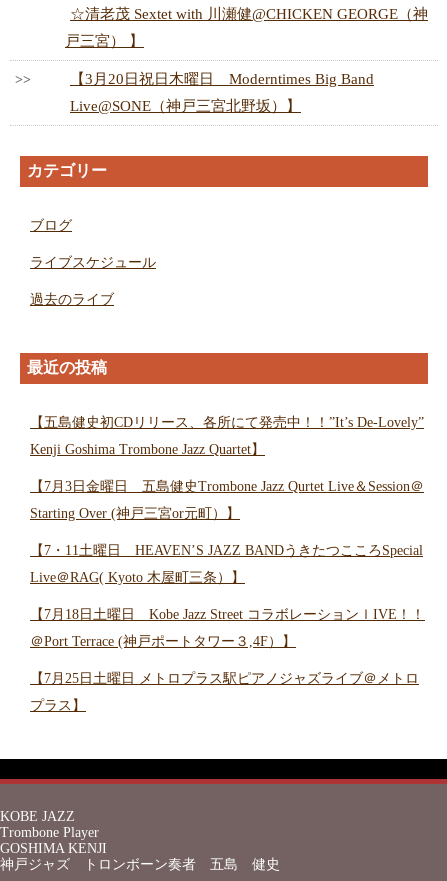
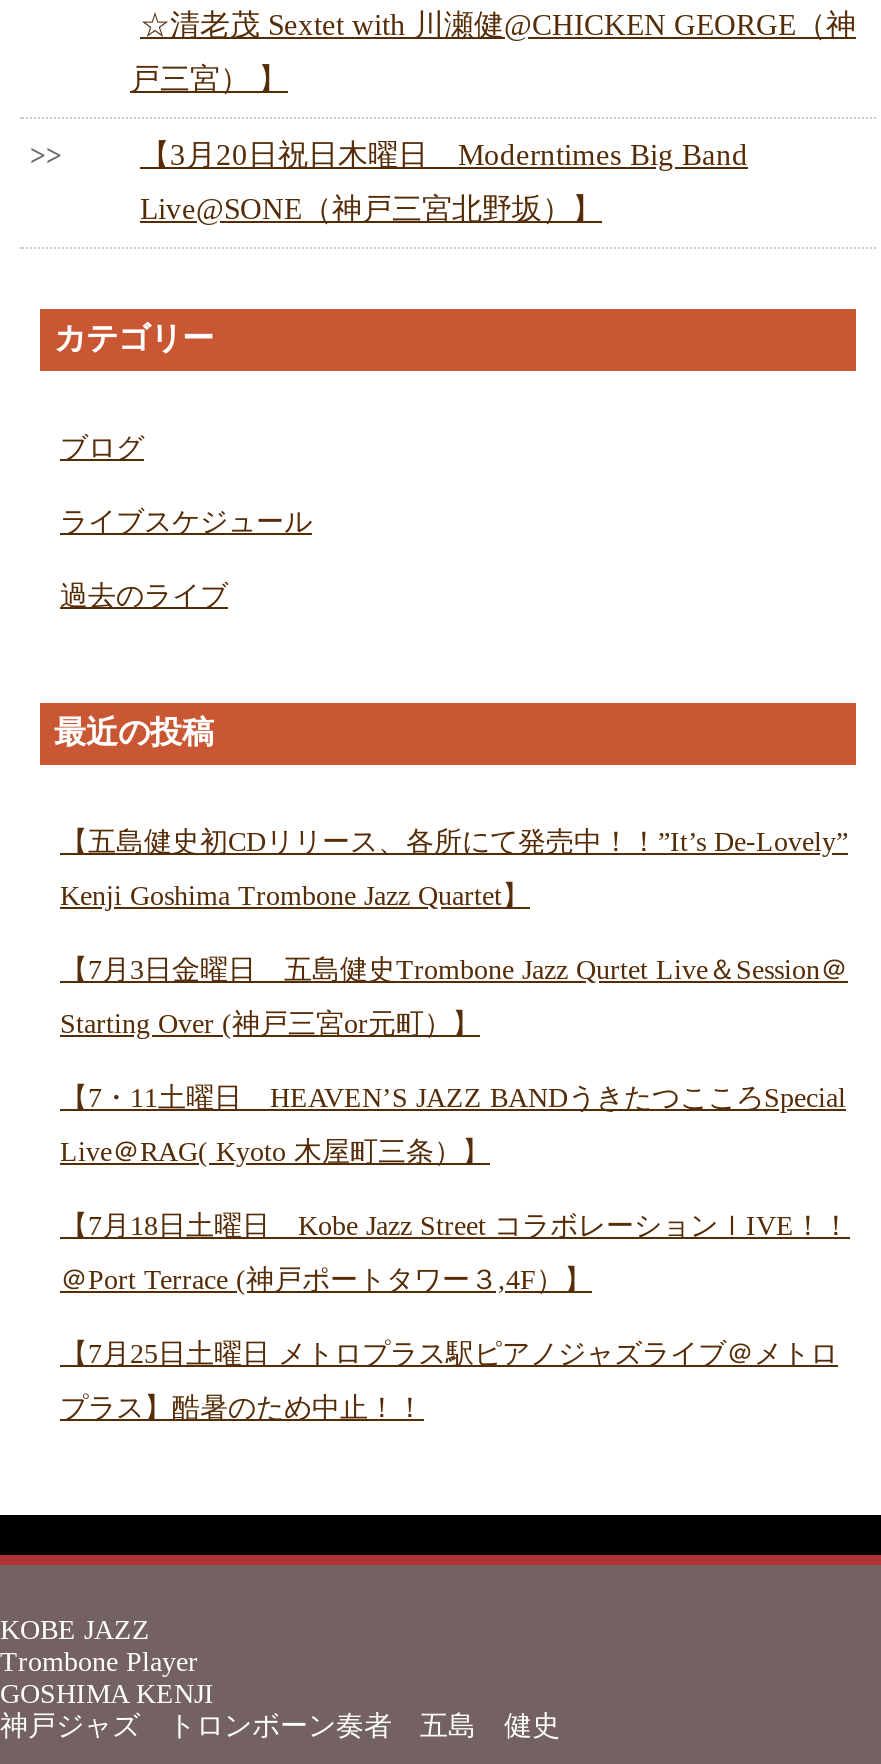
[30,698,86,713] プラス】 -> [60,1394,424,1424] プラス】酷暑のため中止！！

